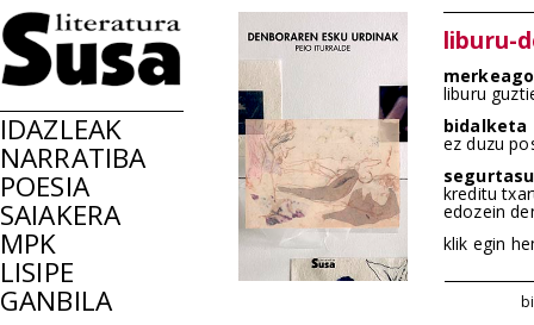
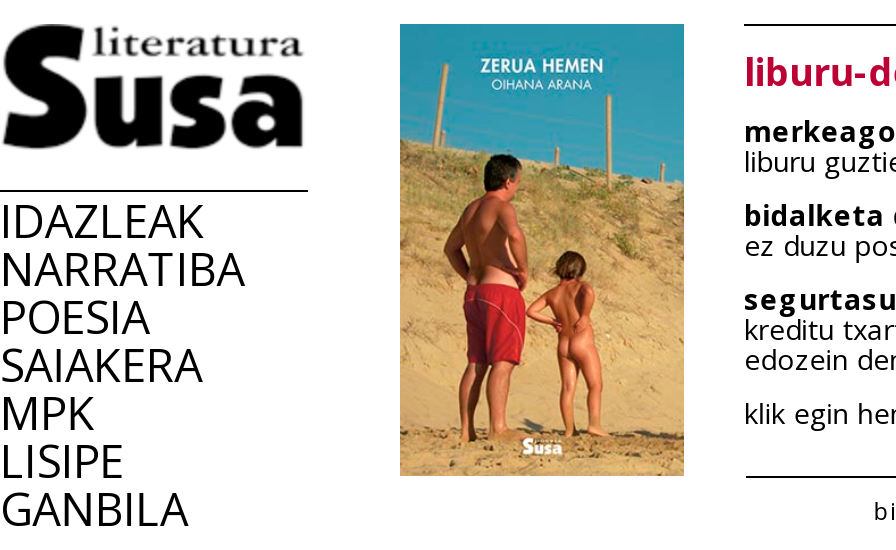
[237,12,409,282] [image] -> [398,22,686,478] [image]

